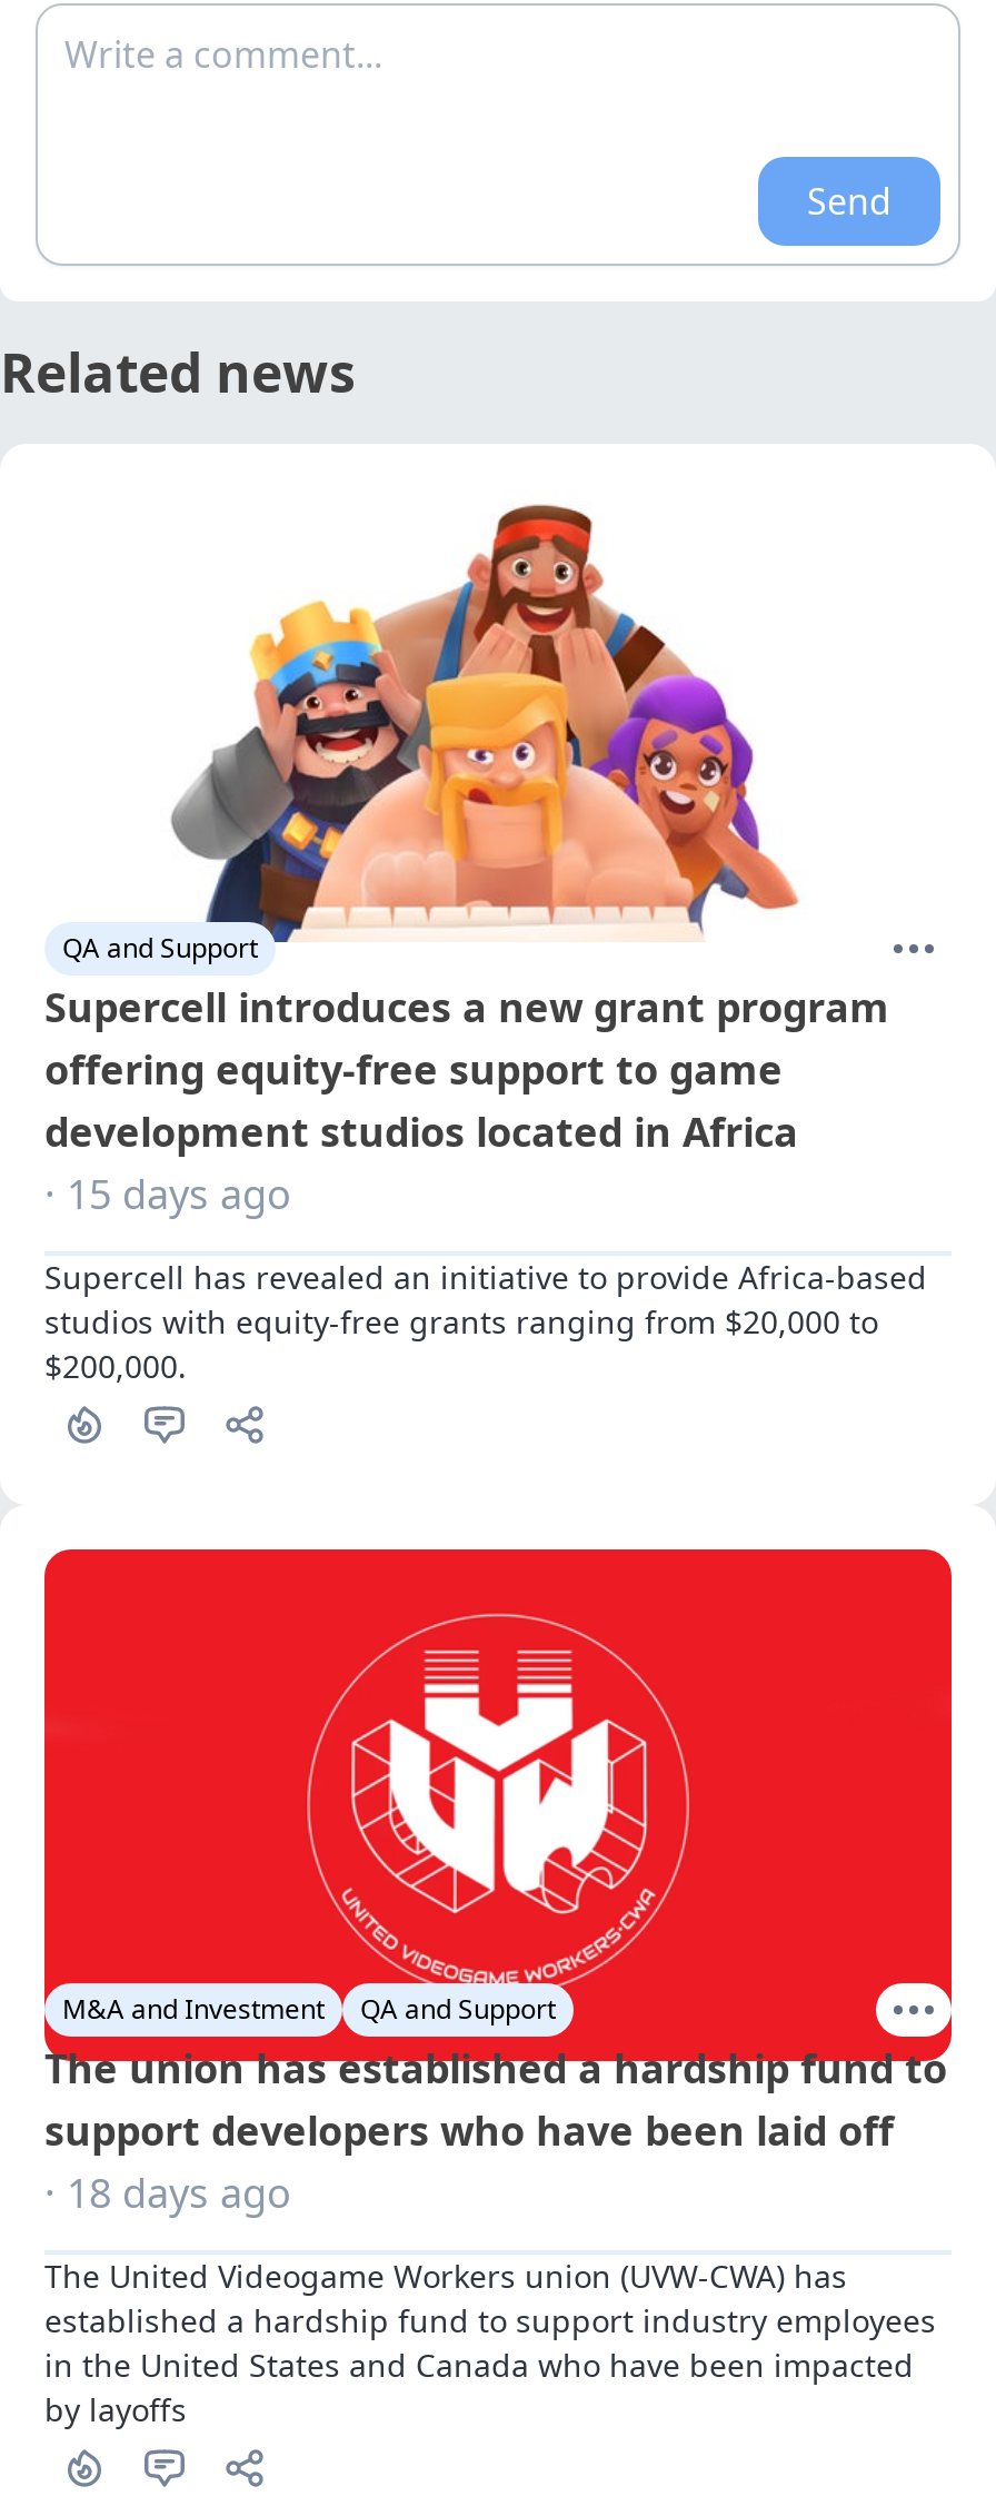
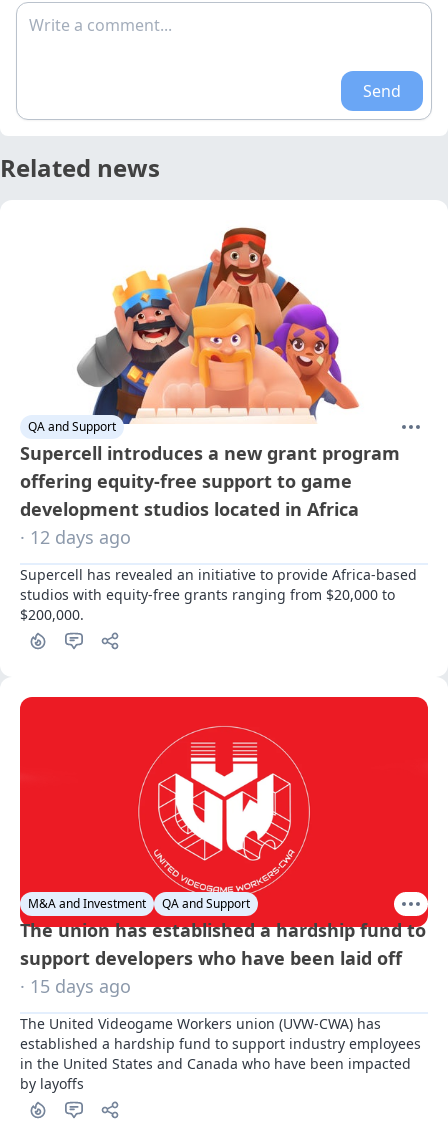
[44,1166,291,1220] · 15 days ago -> [20,525,131,549] · 12 days ago
[44,2165,291,2218] · 18 days ago -> [20,974,131,998] · 15 days ago

